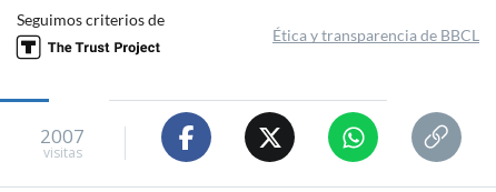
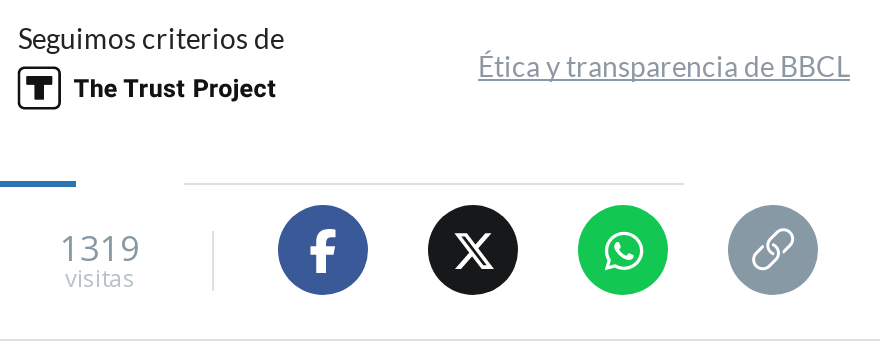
[40,123,85,148] 2007 -> [60,225,140,271] 1319

